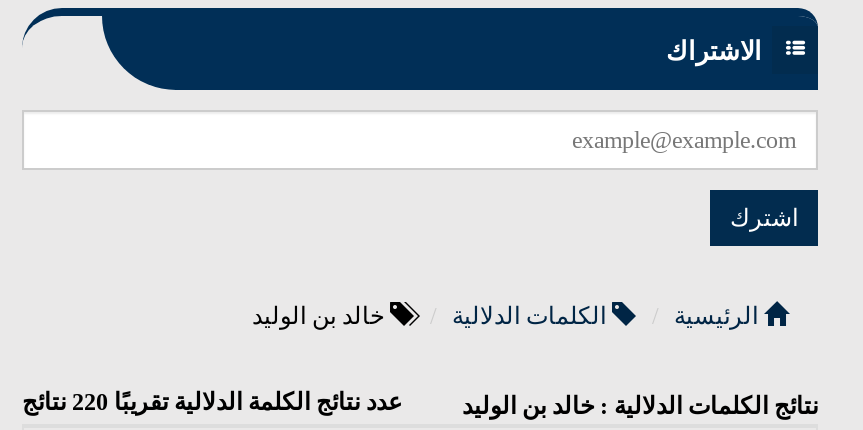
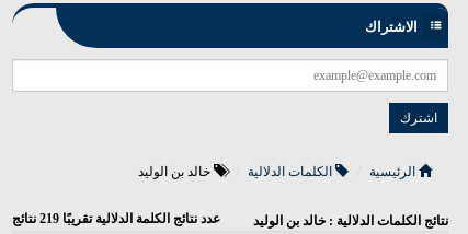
[22,388,402,416] عدد نتائج الكلمة الدلالية تقريبًا 220 نتائج -> [12,211,220,226] عدد نتائج الكلمة الدلالية تقريبًا 219 نتائج

